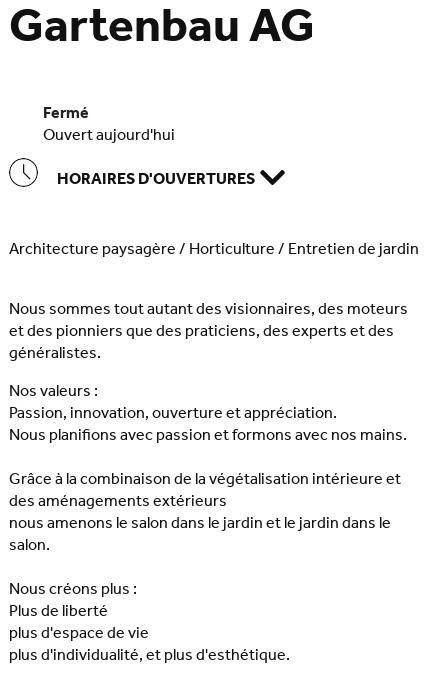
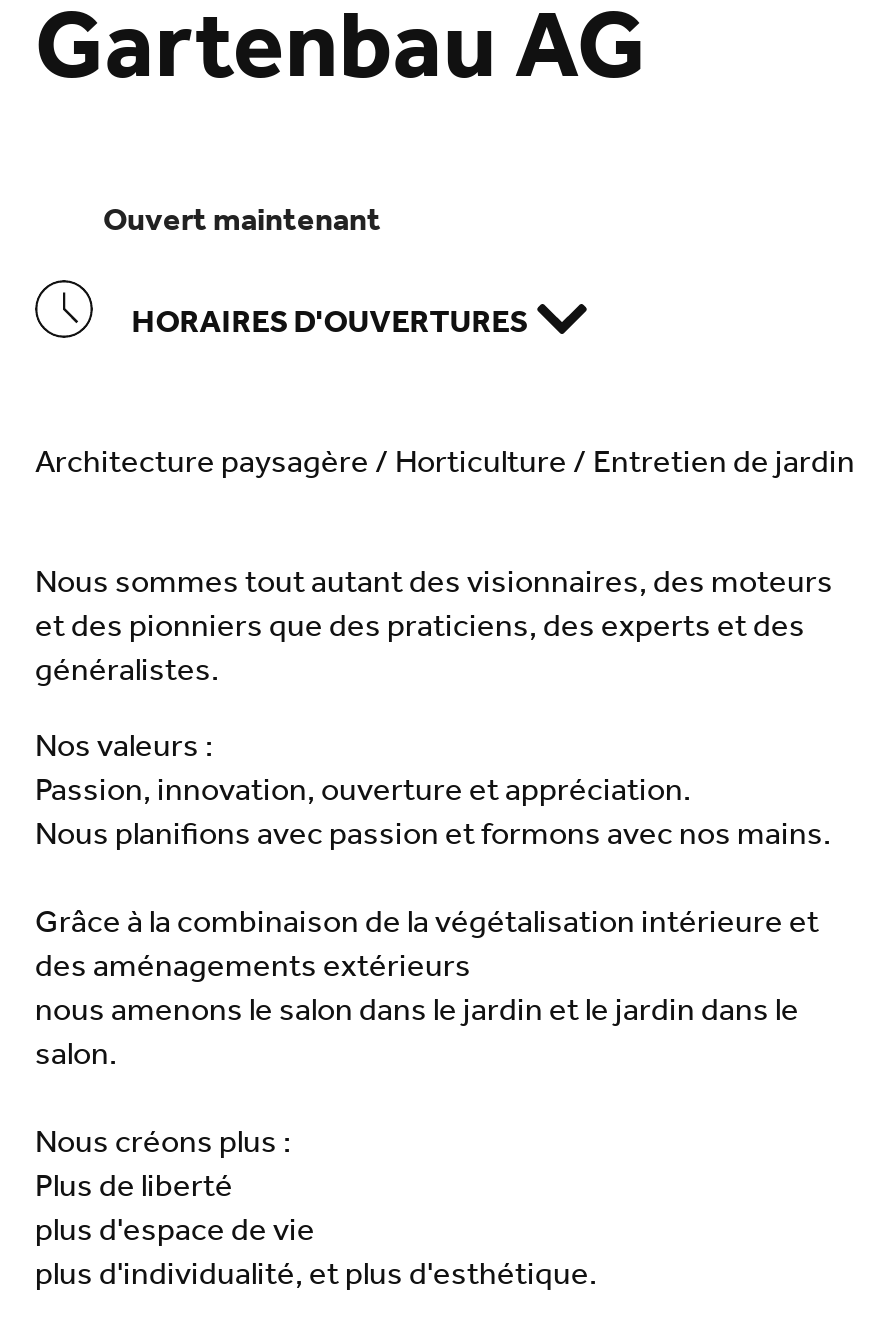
[51,107,175,145] fermé | ouvert aujourd'hui -> [127,209,381,241] ouvert maintenant

